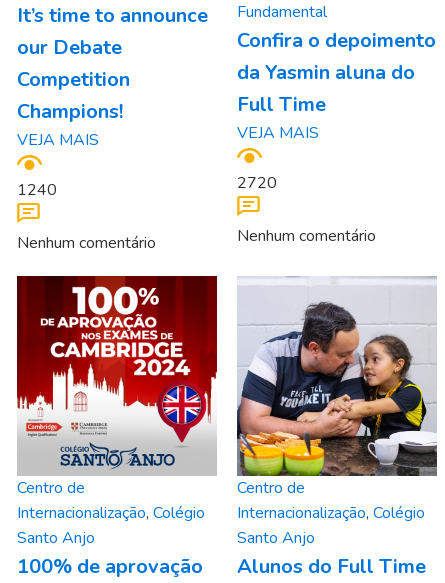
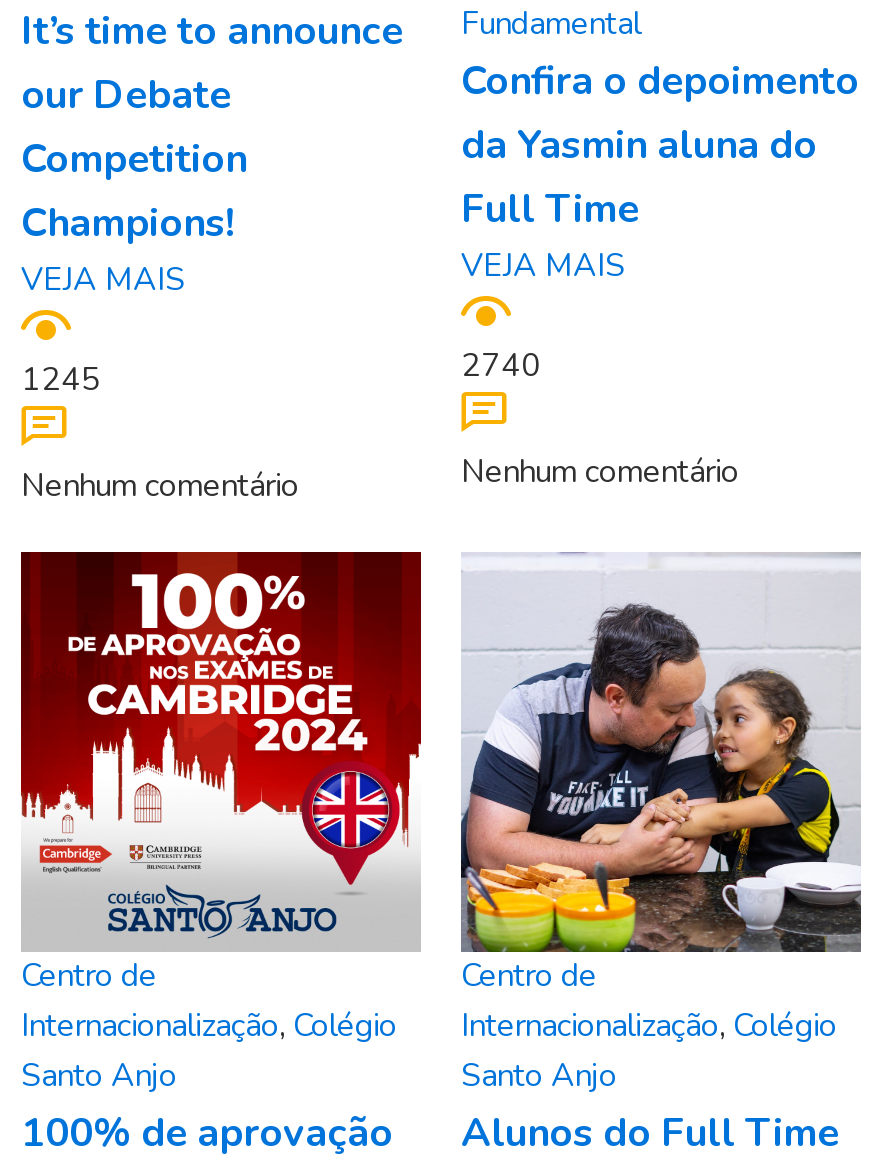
[237,172,277,194] 2720 -> [461,344,541,388] 2740
[17,179,57,201] 1240 -> [21,358,101,402] 1245

